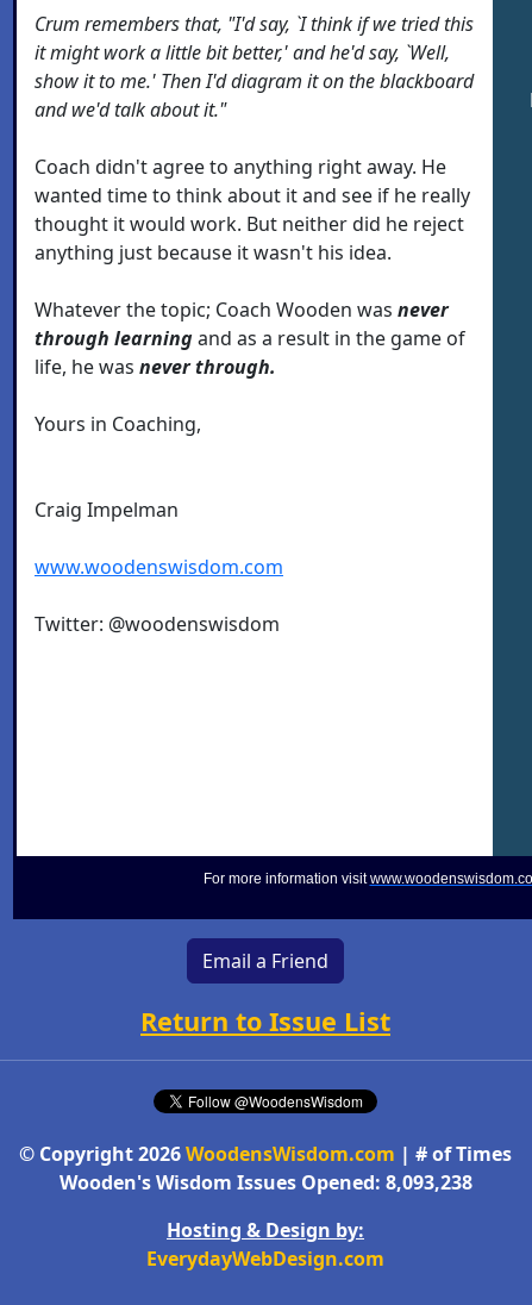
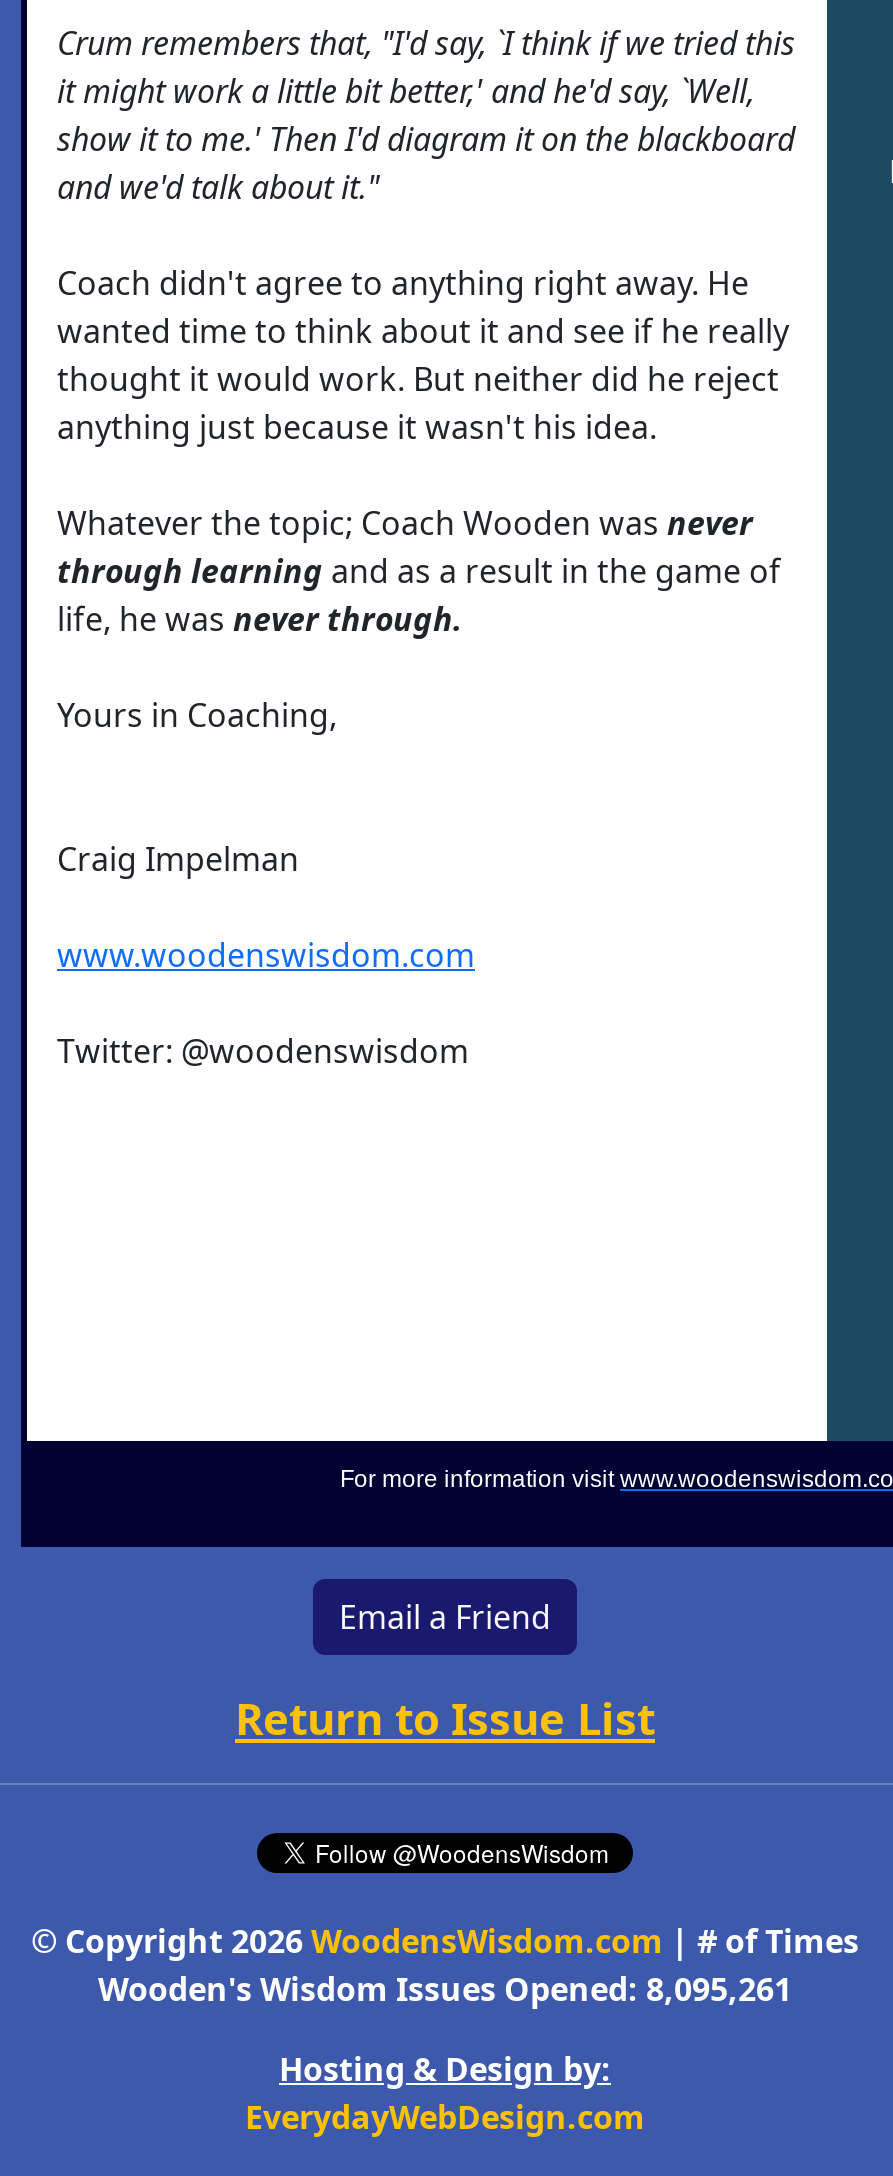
[59,1169,472,1195] Wooden's Wisdom Issues Opened: 8,093,238 -> [98,1967,792,2011] Wooden's Wisdom Issues Opened: 8,095,261

